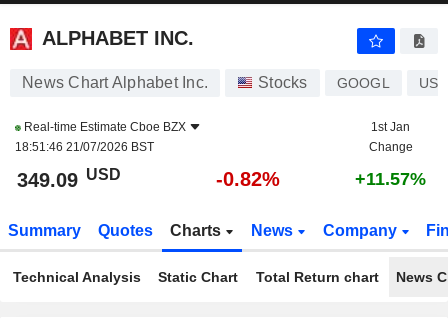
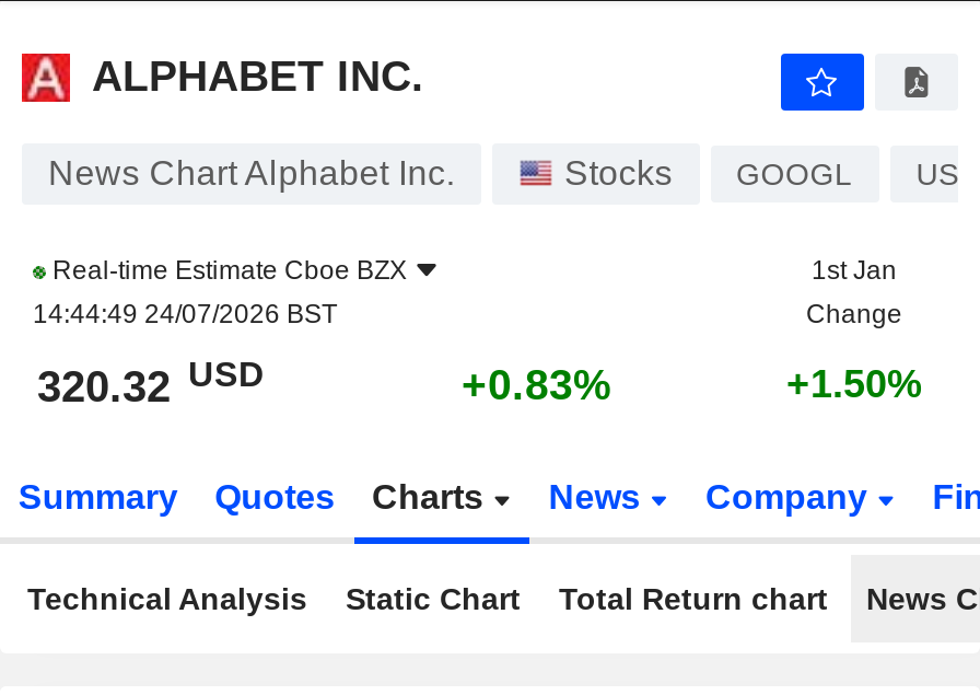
[15,140,154,154] 18:51:46 21/07/2026 BST -> [33,299,337,329] 14:44:49 24/07/2026 BST
[17,165,121,191] 349.09 USD -> [37,355,265,410] 320.32 USD
[216,168,280,190] -0.82% -> [462,360,612,408] +0.83%
[355,169,426,189] +11.57% -> [786,362,922,406] +1.50%

